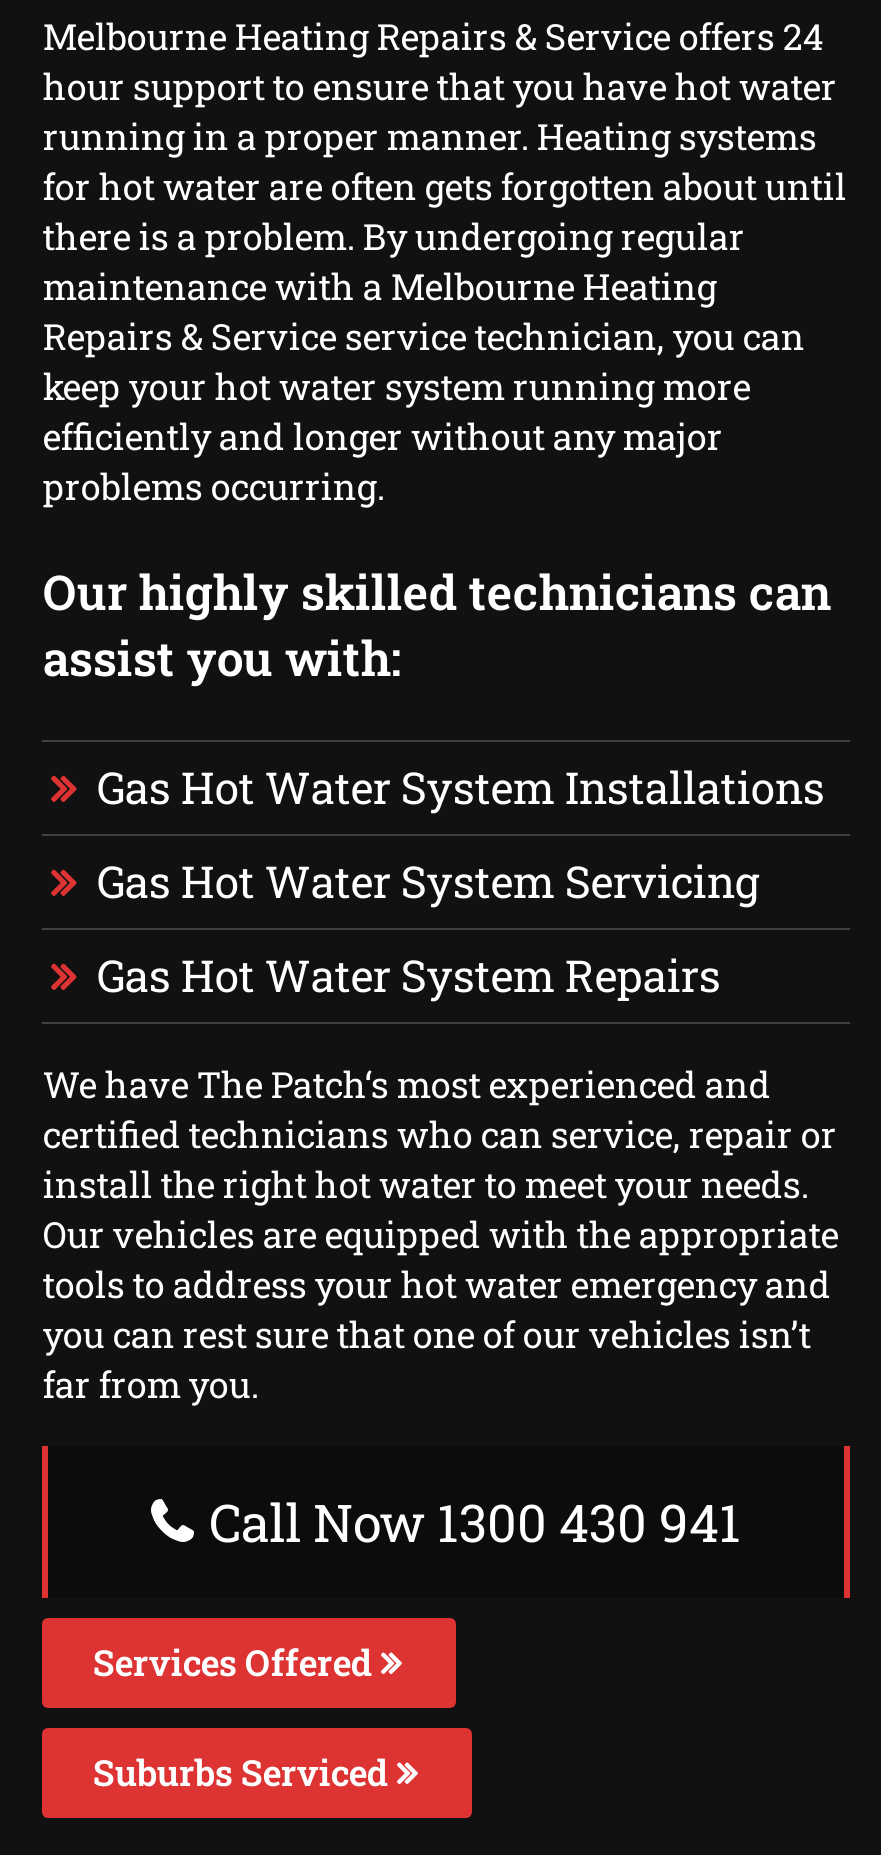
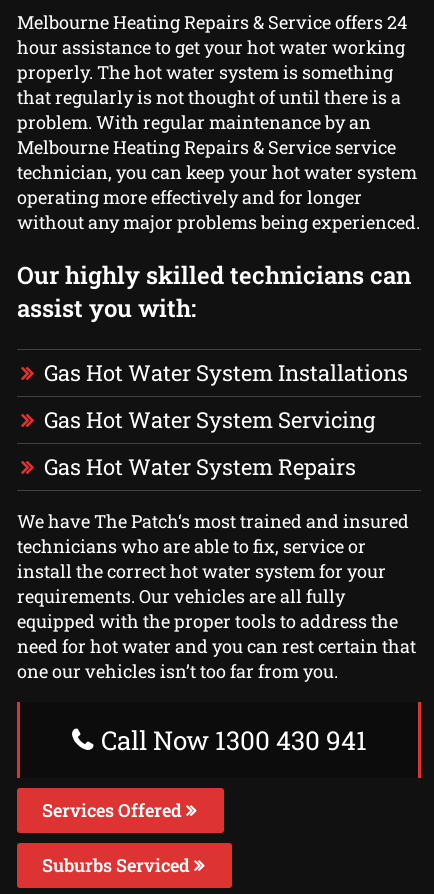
[43,62,847,510] hour support to ensure that you have hot water | running in a proper manner. Heating systems | for hot water are often gets forgotten about until | there is a problem. By undergoing regular | maintenance with a Melbourne Heating | Repairs & Service service technician, you can | keep your hot water system running more | efficiently and longer without any major | problems occurring. -> [17,35,420,234] hour assistance to get your hot water working | properly. The hot water system is something | that regularly is not thought of until there is a | problem. With regular maintenance by an | Melbourne Heating Repairs & Service service | technician, you can keep your hot water system | operating more effectively and for longer | without any major problems being experienced.
[43,1060,839,1408] We have The Patch‘s most experienced and | certified technicians who can service, repair or | install the right hot water to meet your needs. | Our vehicles are equipped with the appropriate | tools to address your hot water emergency and | you can rest sure that one of our vehicles isn’t | far from you. -> [17,509,416,683] We have The Patch‘s most trained and insured | technicians who are able to fix, service or | install the correct hot water system for your | requirements. Our vehicles are all fully | equipped with the proper tools to address the | need for hot water and you can rest certain that | one our vehicles isn’t too far from you.

